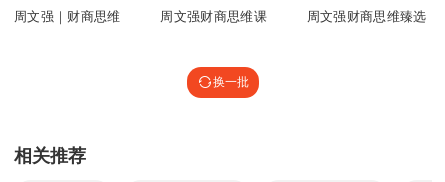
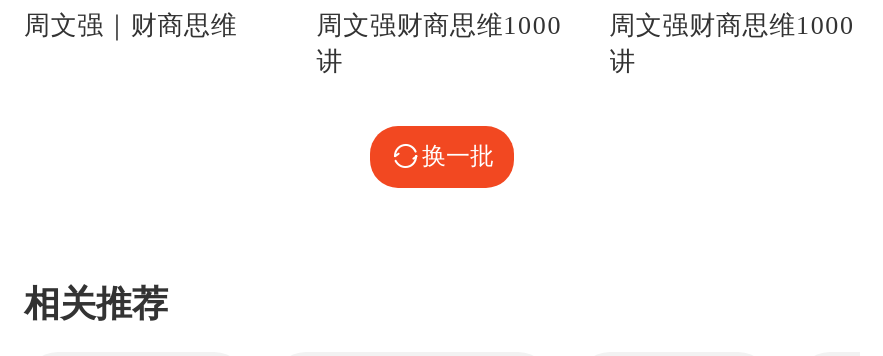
[160,8,267,23] 周文强财商思维课 -> [317,9,562,75] 周文强财商思维1000 | 讲
[307,8,427,23] 周文强财商思维臻选 -> [609,9,855,75] 周文强财商思维1000 | 讲

